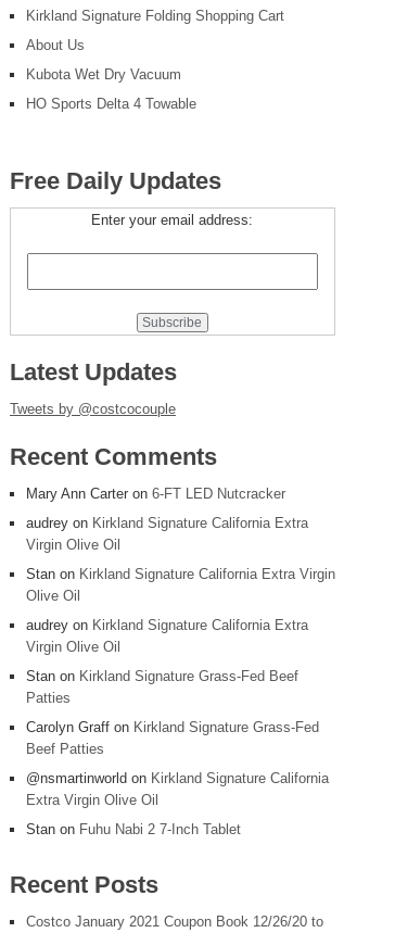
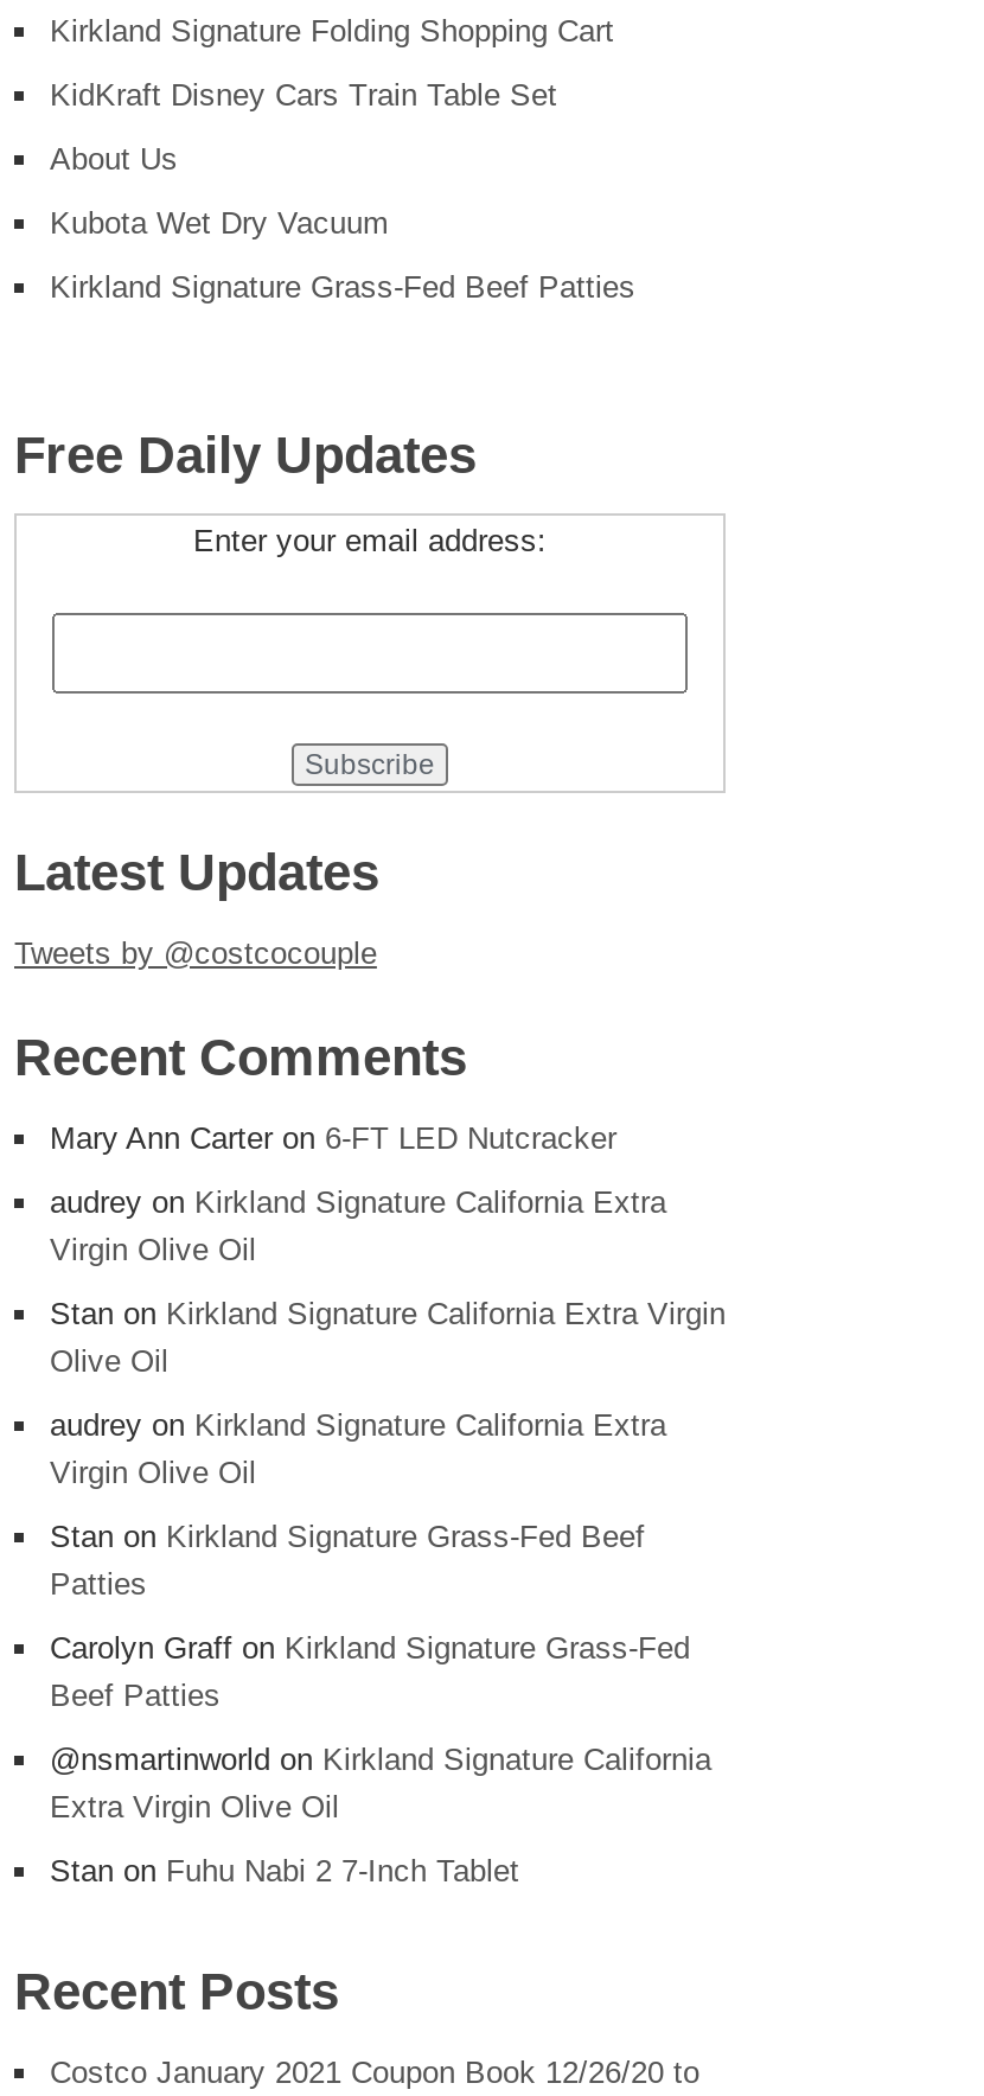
none -> [50,76,557,112] KidKraft Disney Cars Train Table Set
[26,96,196,112] HO Sports Delta 4 Towable -> [50,268,635,304] Kirkland Signature Grass-Fed Beef Patties

